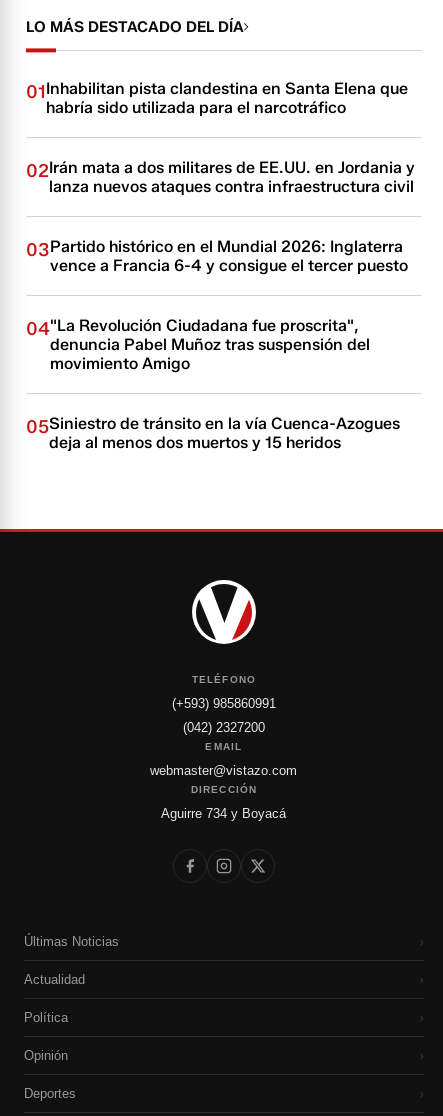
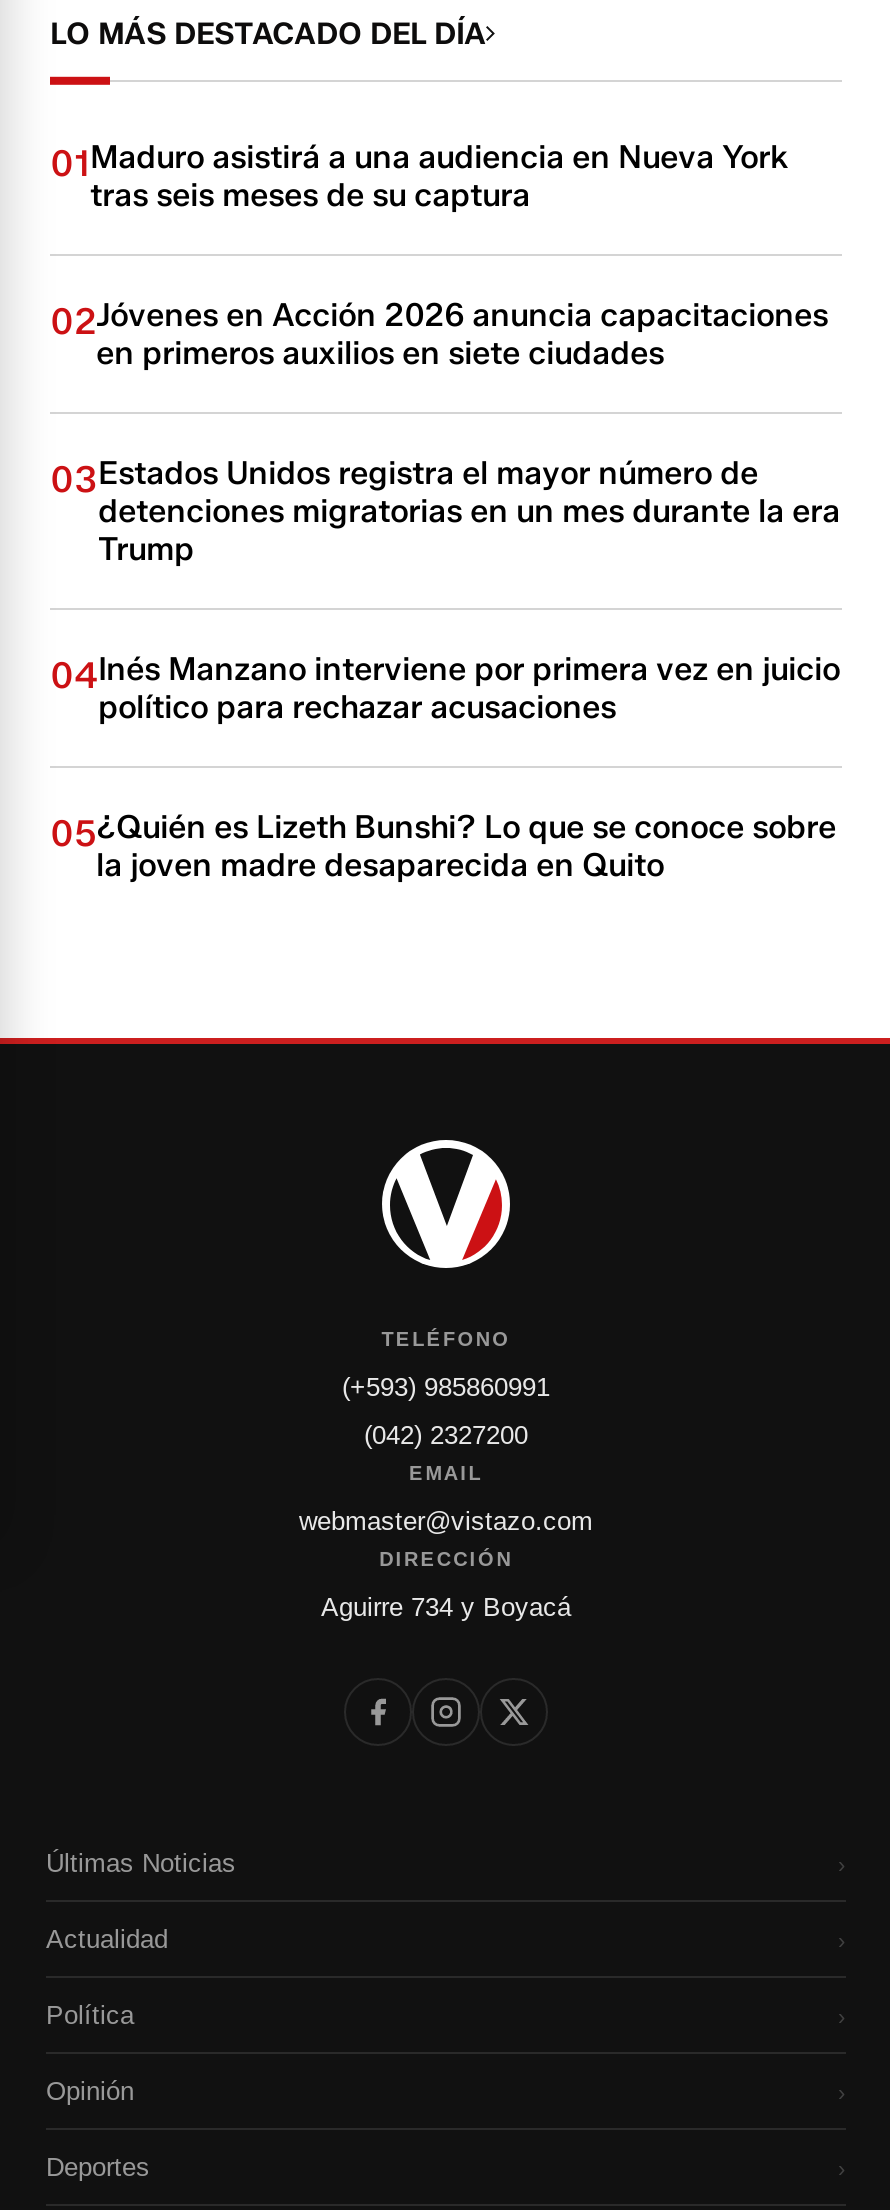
[26,79,408,117] 01Inhabilitan pista clandestina en Santa Elena que | habría sido utilizada para el narcotráfico -> [50,139,788,215] 01Maduro asistirá a una audiencia en Nueva York | tras seis meses de su captura
[26,158,415,196] 02Irán mata a dos militares de EE.UU. en Jordania y | lanza nuevos ataques contra infraestructura civil -> [50,297,828,373] 02Jóvenes en Acción 2026 anuncia capacitaciones | en primeros auxilios en siete ciudades
[26,237,408,275] 03Partido histórico en el Mundial 2026: Inglaterra | vence a Francia 6-4 y consigue el tercer puesto -> [50,455,840,569] 03Estados Unidos registra el mayor número de | detenciones migratorias en un mes durante la era | Trump
[26,316,370,373] 04"La Revolución Ciudadana fue proscrita", | denuncia Pabel Muñoz tras suspensión del | movimiento Amigo -> [50,651,840,727] 04Inés Manzano interviene por primera vez en juicio | político para rechazar acusaciones
[26,414,400,452] 05Siniestro de tránsito en la vía Cuenca-Azogues | deja al menos dos muertos y 15 heridos -> [50,809,836,885] 05¿Quién es Lizeth Bunshi? Lo que se conoce sobre | la joven madre desaparecida en Quito

